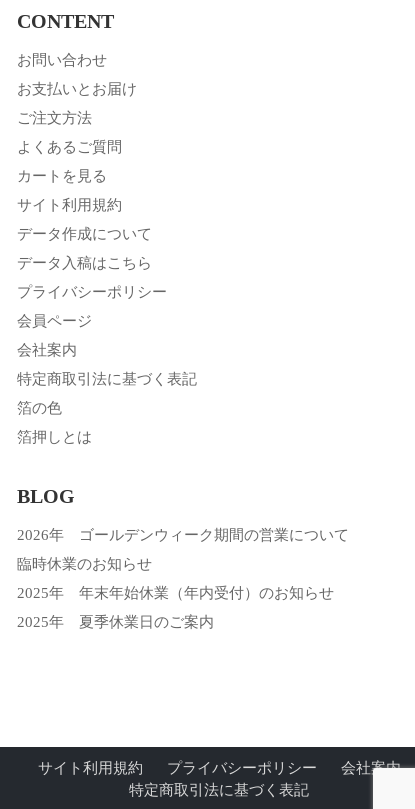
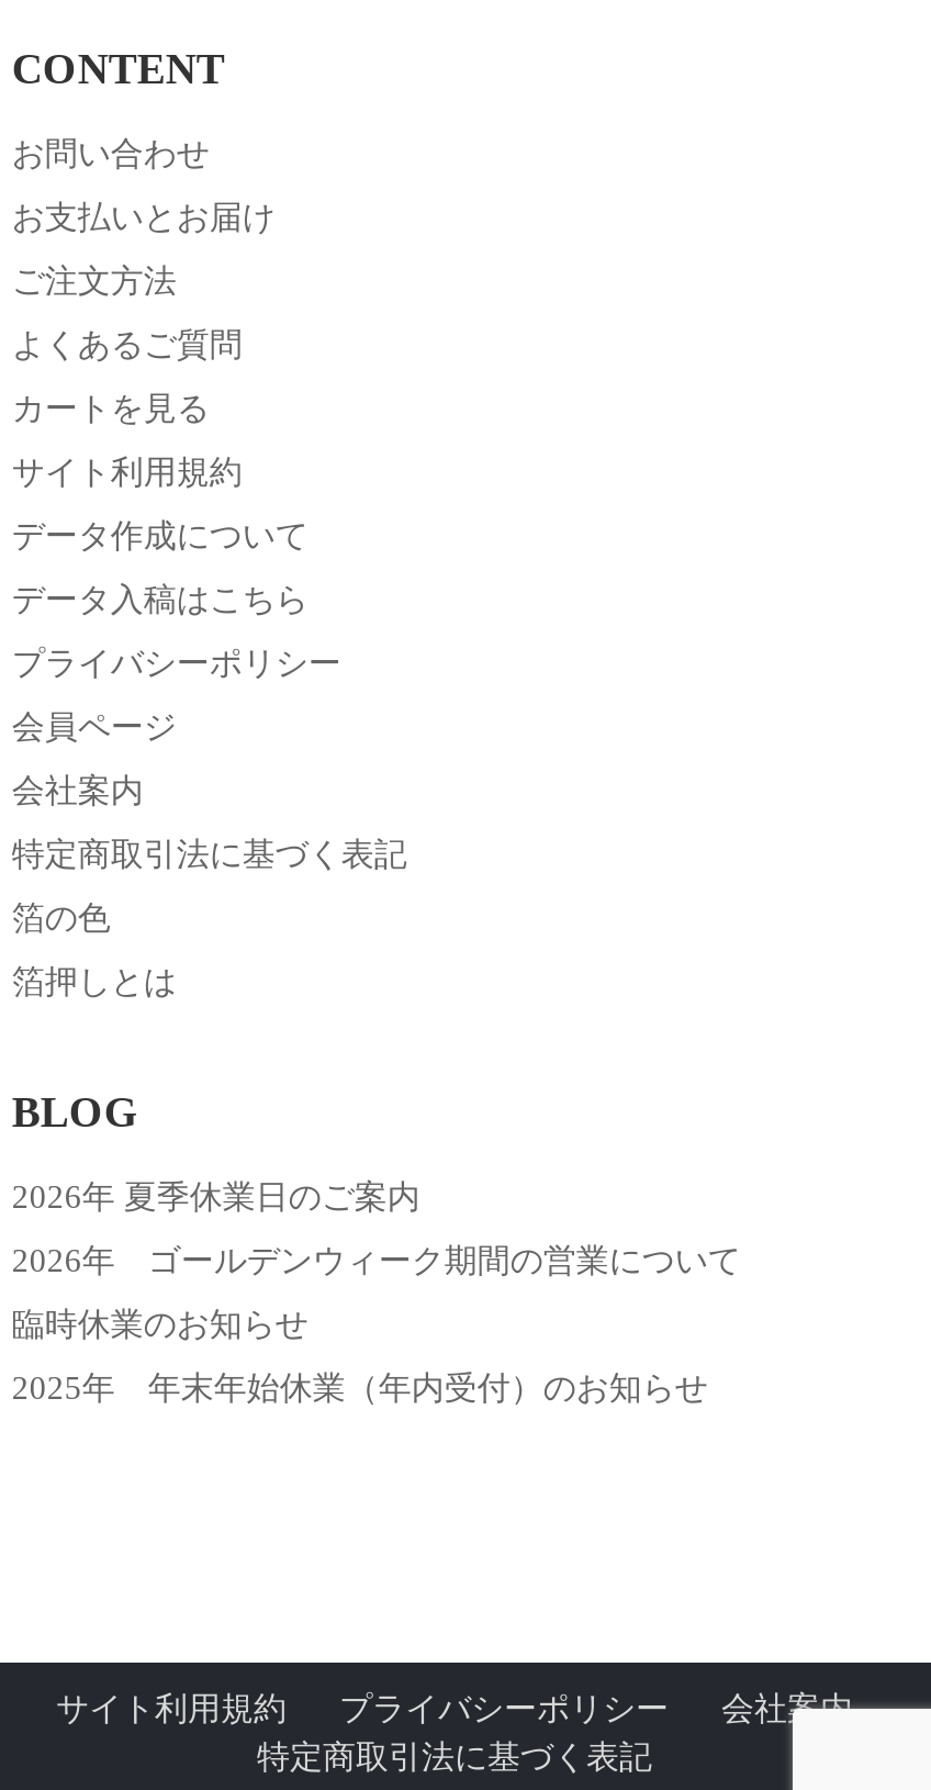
none -> [12,1179,420,1215] 2026年 夏季休業日のご案内
moved [17,527,349,601] -> [12,1243,741,1406]: 2026年 ゴールデンウィーク期間の営業について | 臨時休業のお知らせ | 2025年 年末年始休業（年内受付）のお知らせ
[17,614,214,630] 2025年 夏季休業日のご案内 -> none

